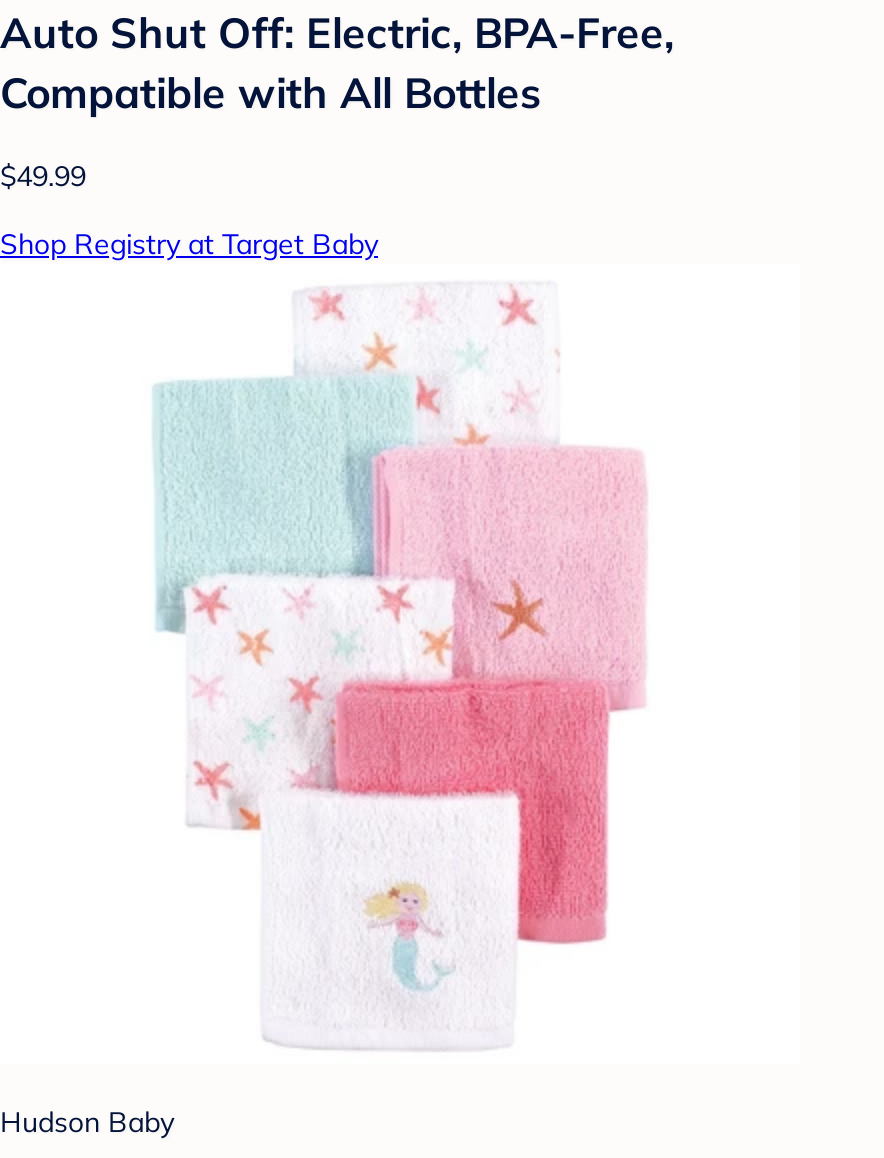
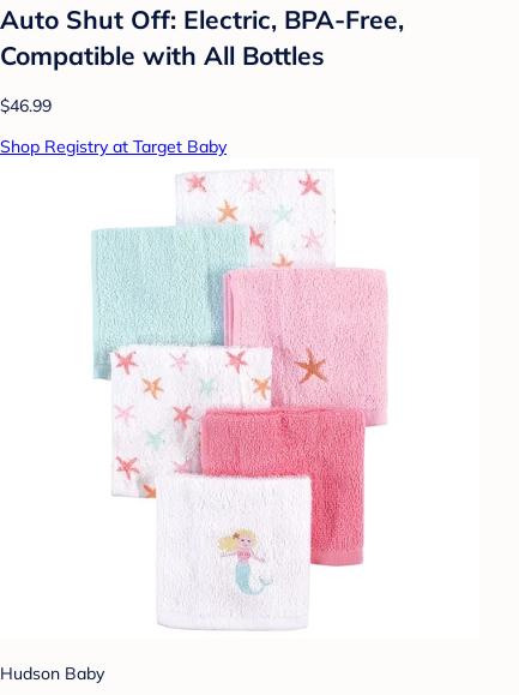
[0,158,86,194] $49.99 -> [0,95,52,117] $46.99

